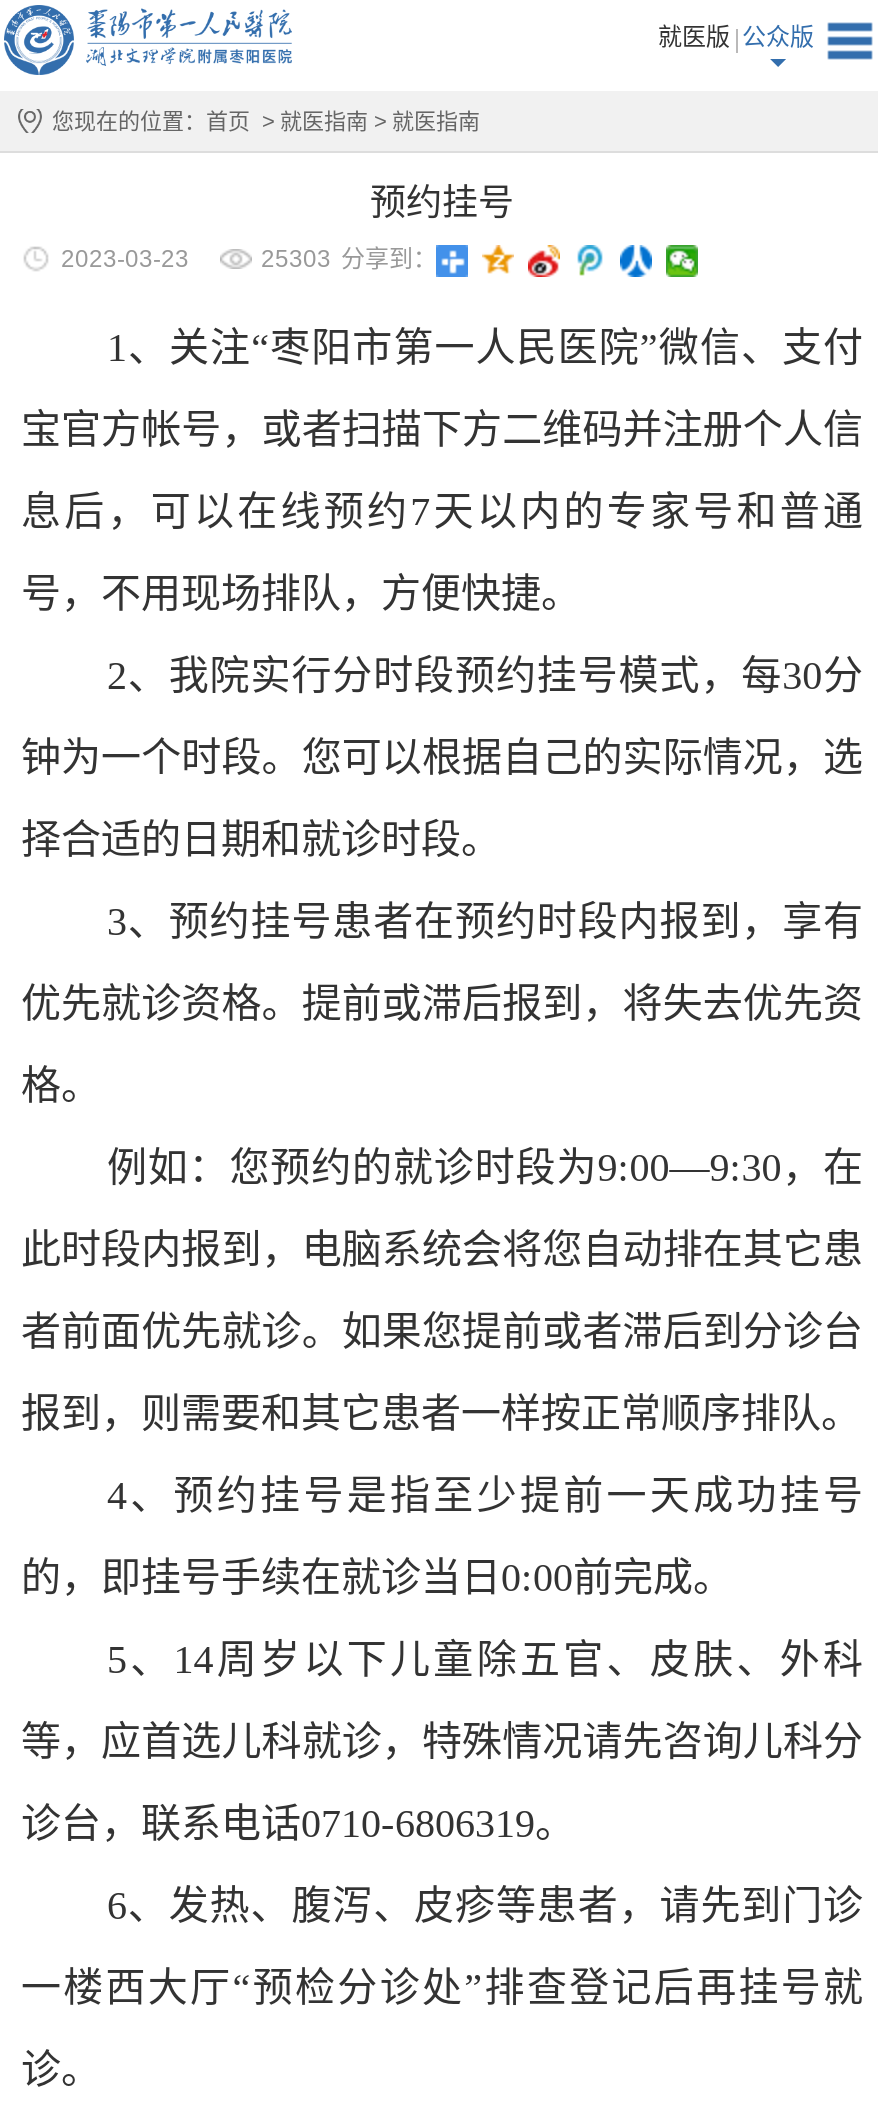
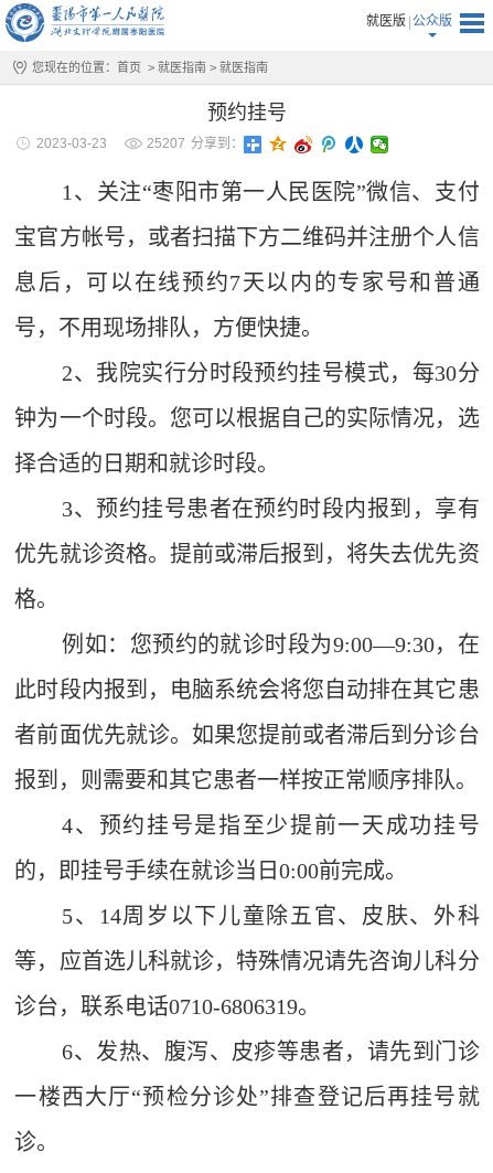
[261,245,437,273] 25303 分享到： -> [147,136,244,151] 25207 分享到：

